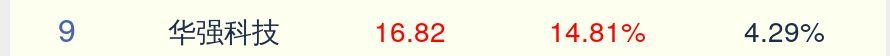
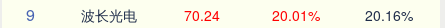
[168,10,824,50] 华强科技 | 16.82 | 14.81% | 4.29% -> [81,5,413,25] 波长光电 | 70.24 | 20.01% | 20.16%

